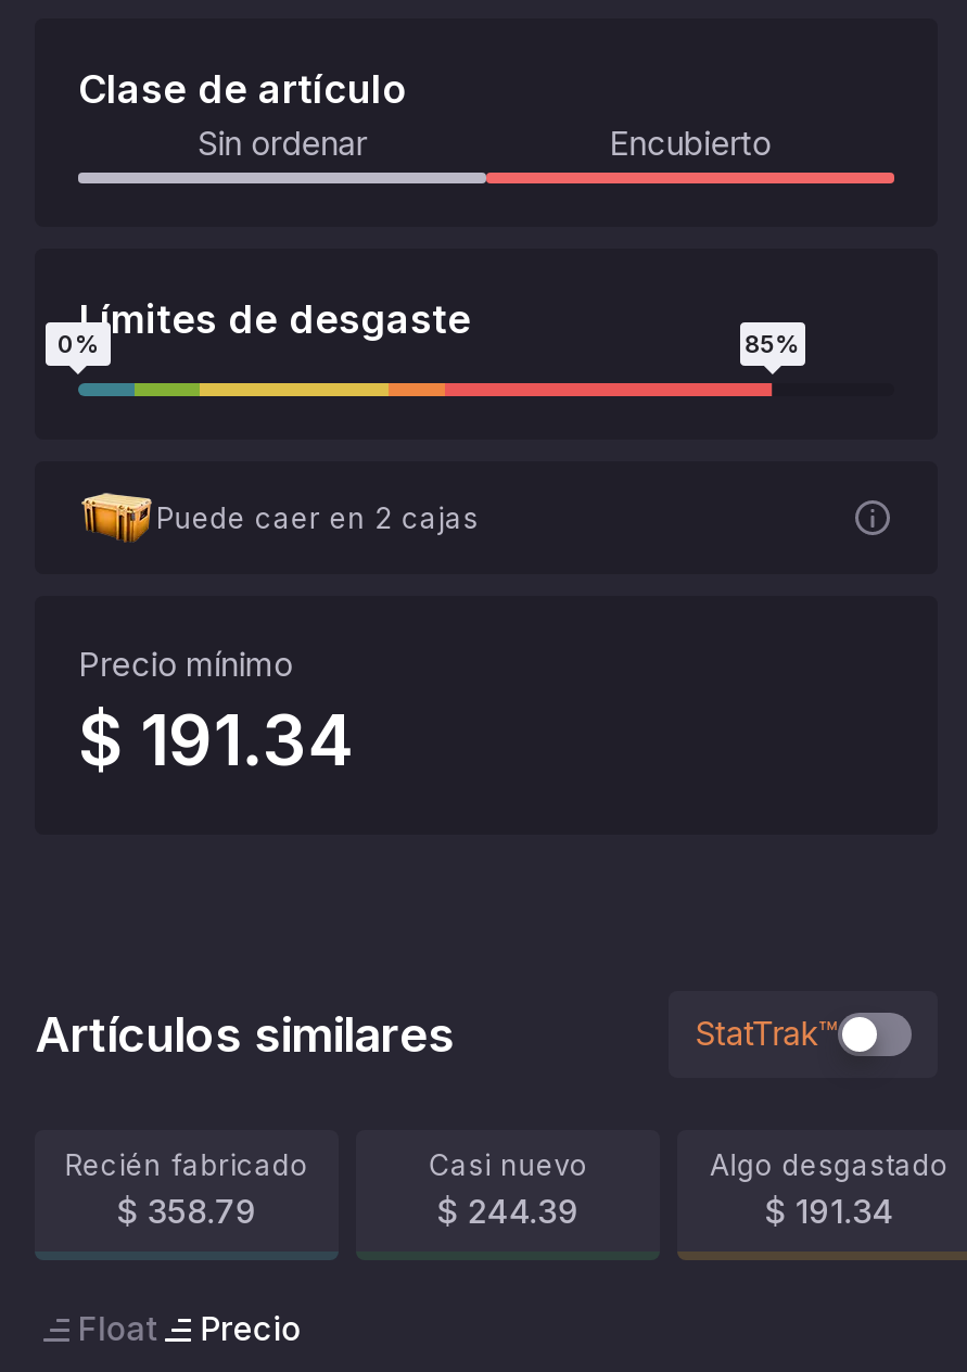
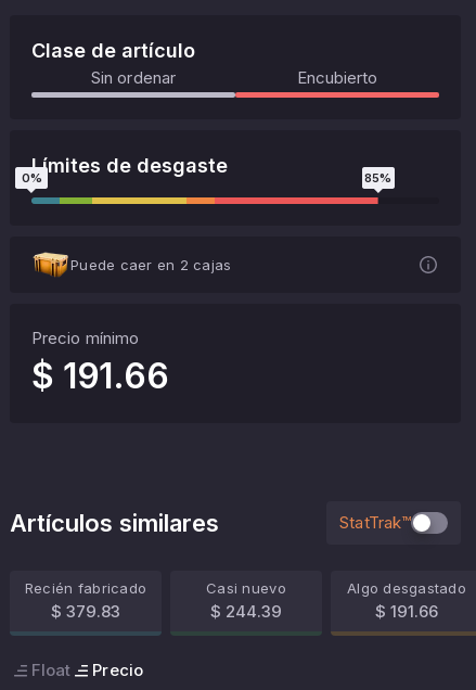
[78,698,355,783] $ 191.34 -> [31,355,169,397] $ 191.66
[117,1191,257,1232] $ 358.79 -> [51,601,121,622] $ 379.83
[764,1191,894,1232] $ 191.34 -> [375,601,438,622] $ 191.66

